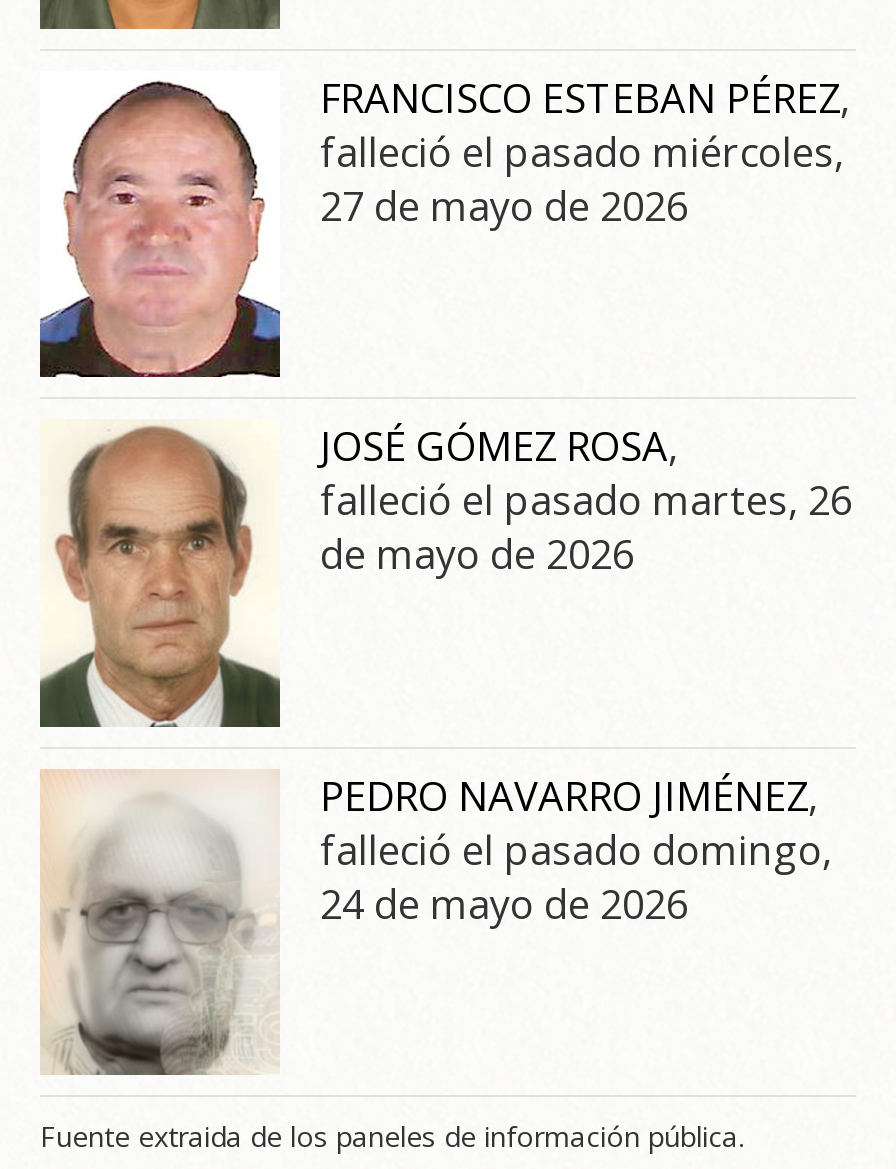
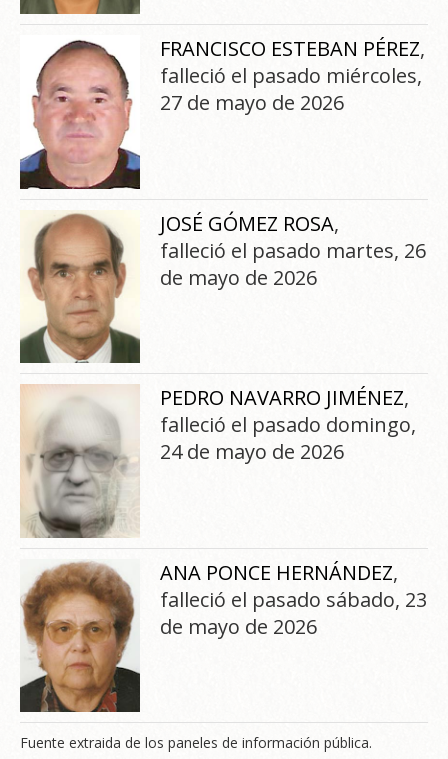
none -> [19,559,427,713] [image] | ANA PONCE HERNÁNDEZ, | falleció el pasado sábado, 23 | de mayo de 2026

